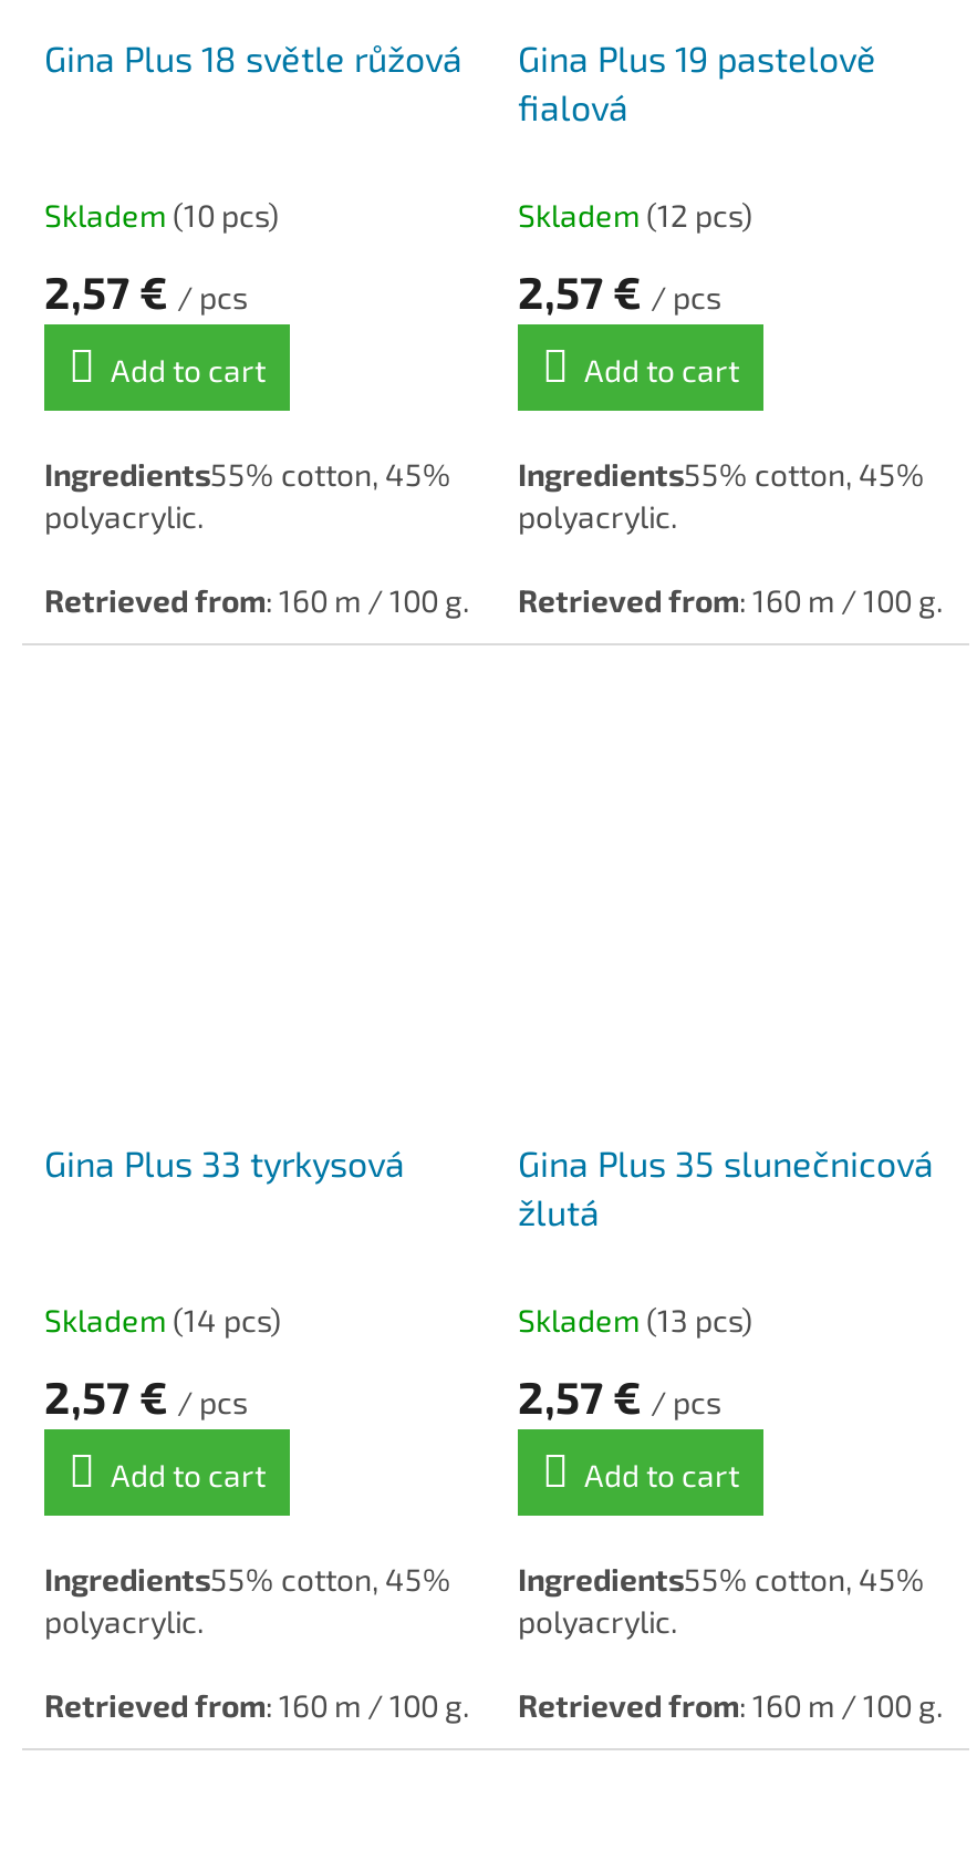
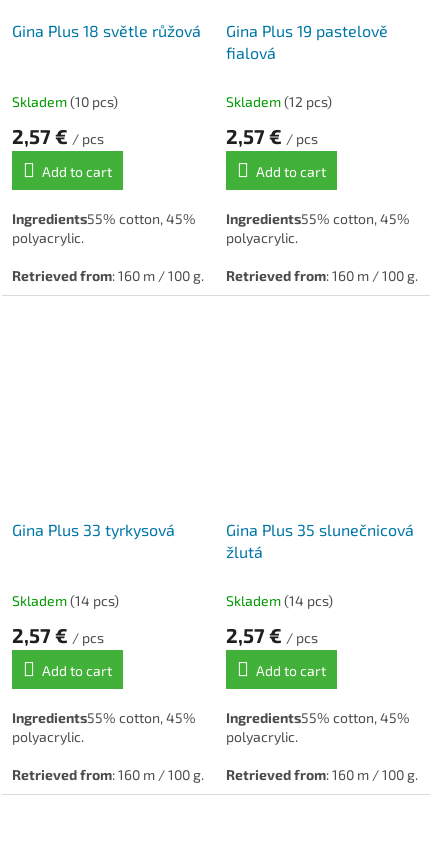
[518,1302,752,1339] Skladem (13 pcs) -> [226,592,333,609] Skladem (14 pcs)

